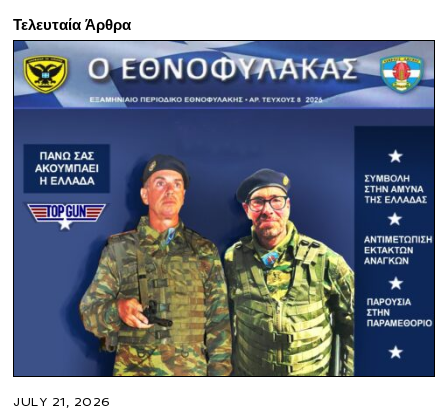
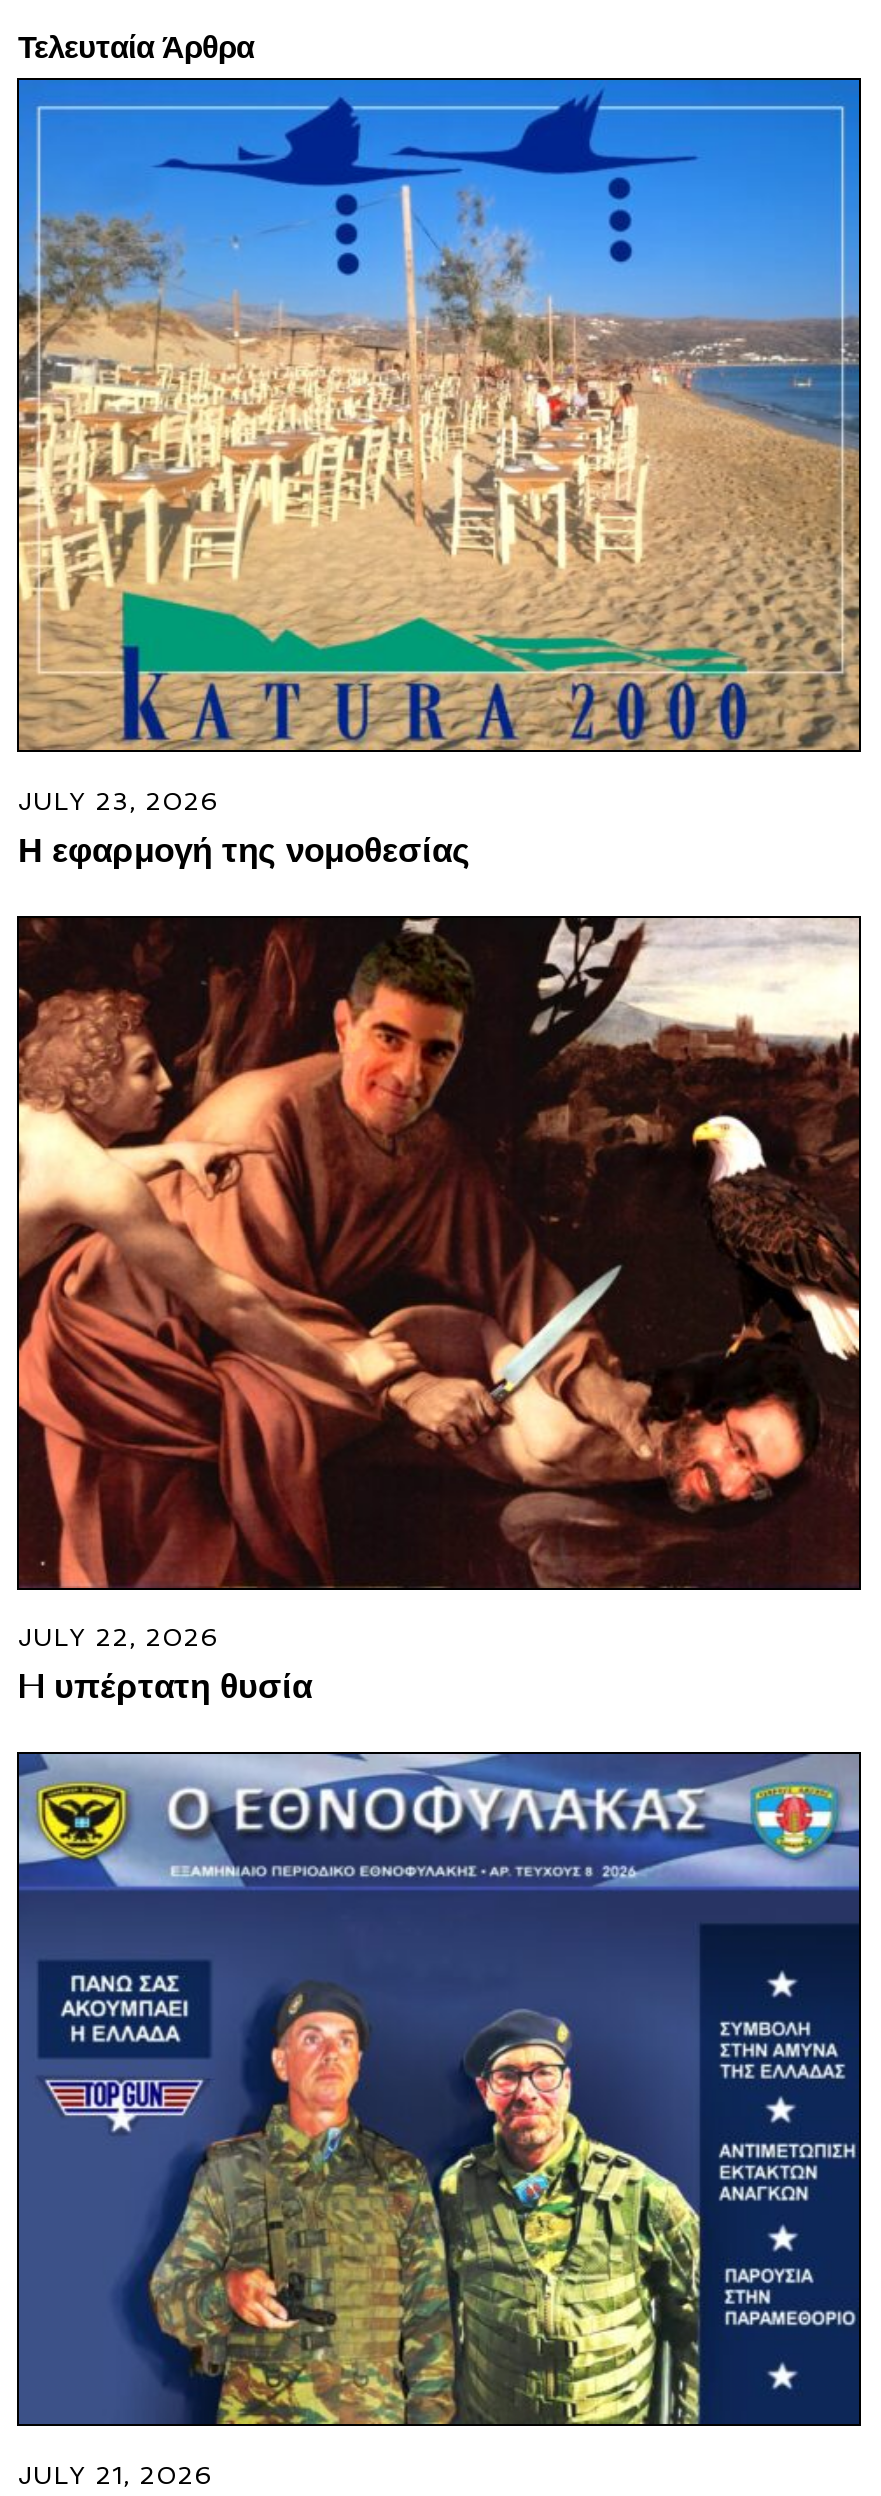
none -> [15,914,863,1708] [image] | JULY 22, 2026 | H υπέρτατη θυσία
none -> [17,78,861,871] [image] | JULY 23, 2026 | Η εφαρμογή της νομοθεσίας

